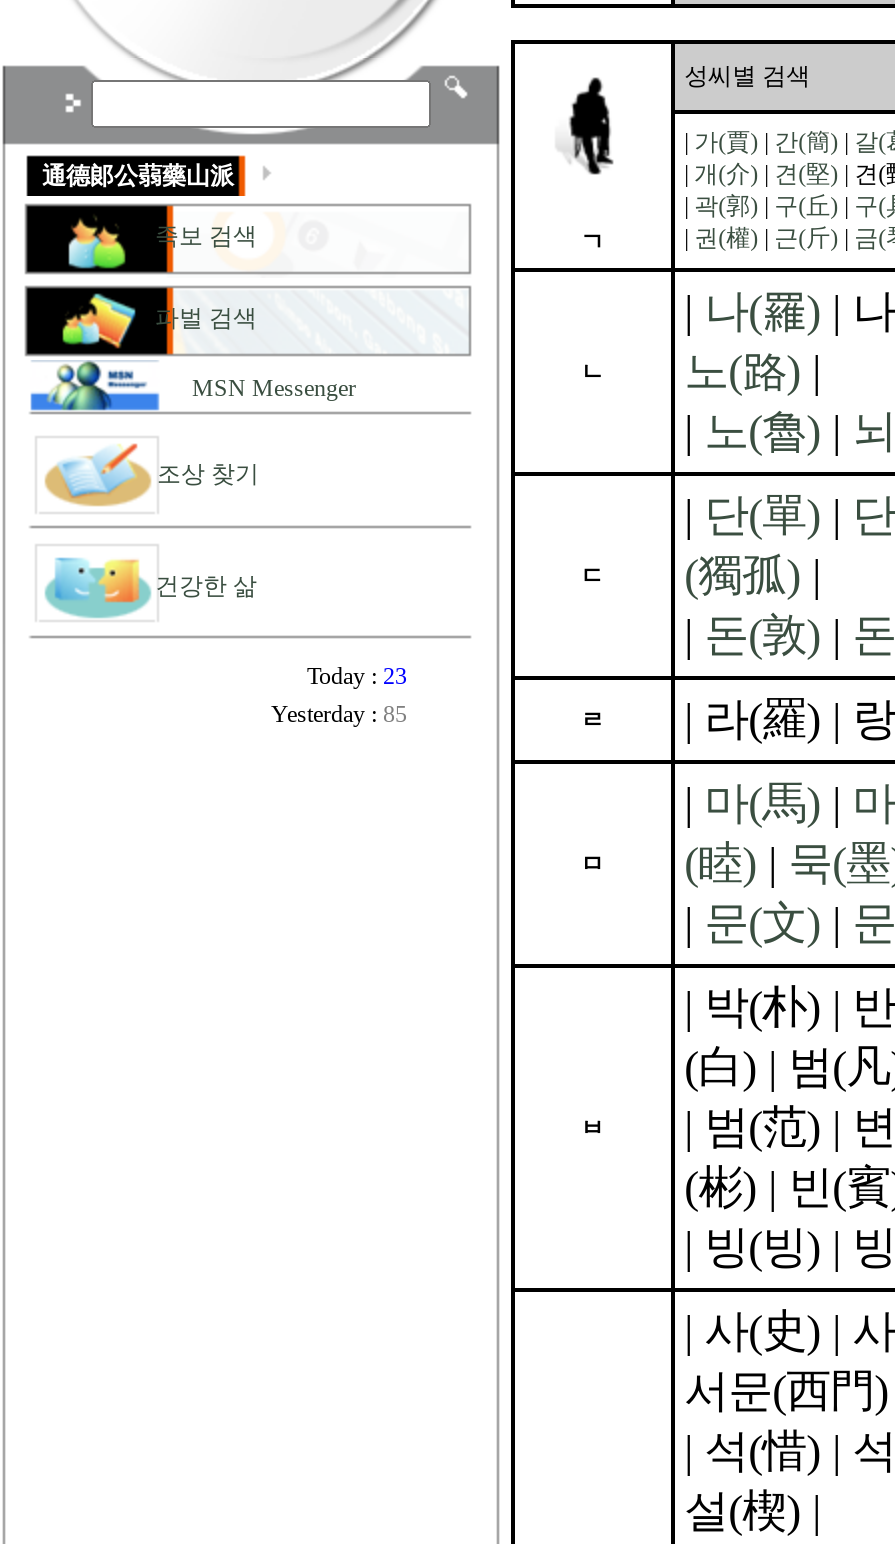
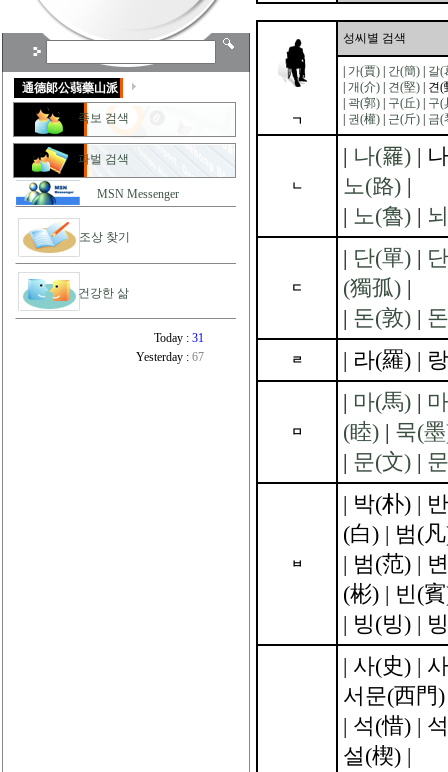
[295,662,407,690] Today : 23 -> [148,331,204,345] Today : 31
[259,700,407,728] Yesterday : 85 -> [130,350,204,364] Yesterday : 67

